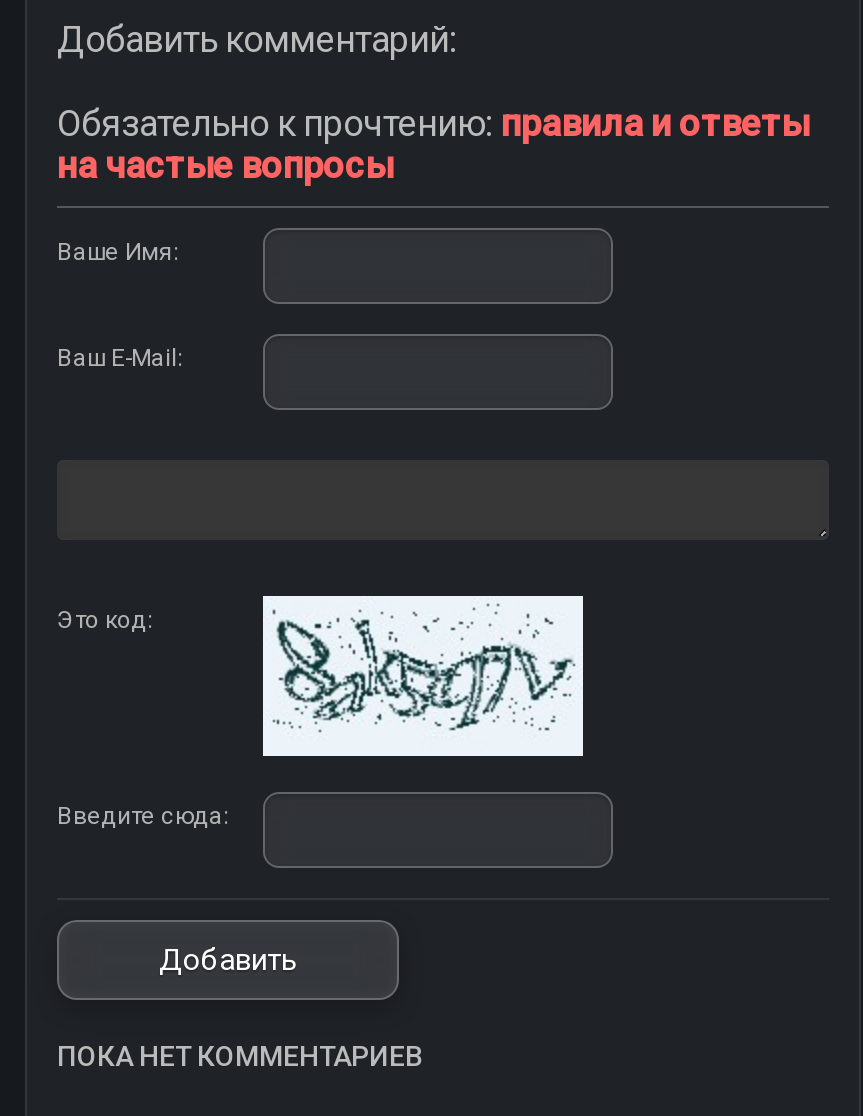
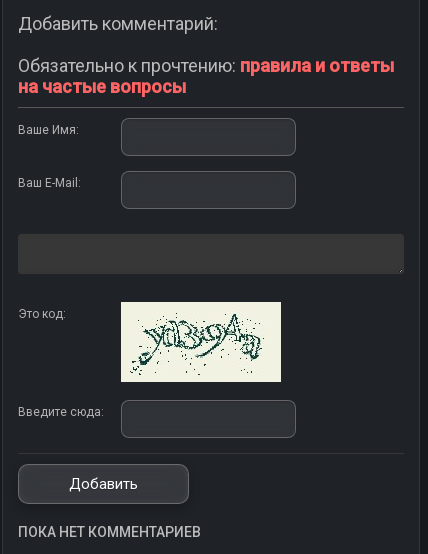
[271,604,575,742] [image] -> [127,312,276,377] [image]

